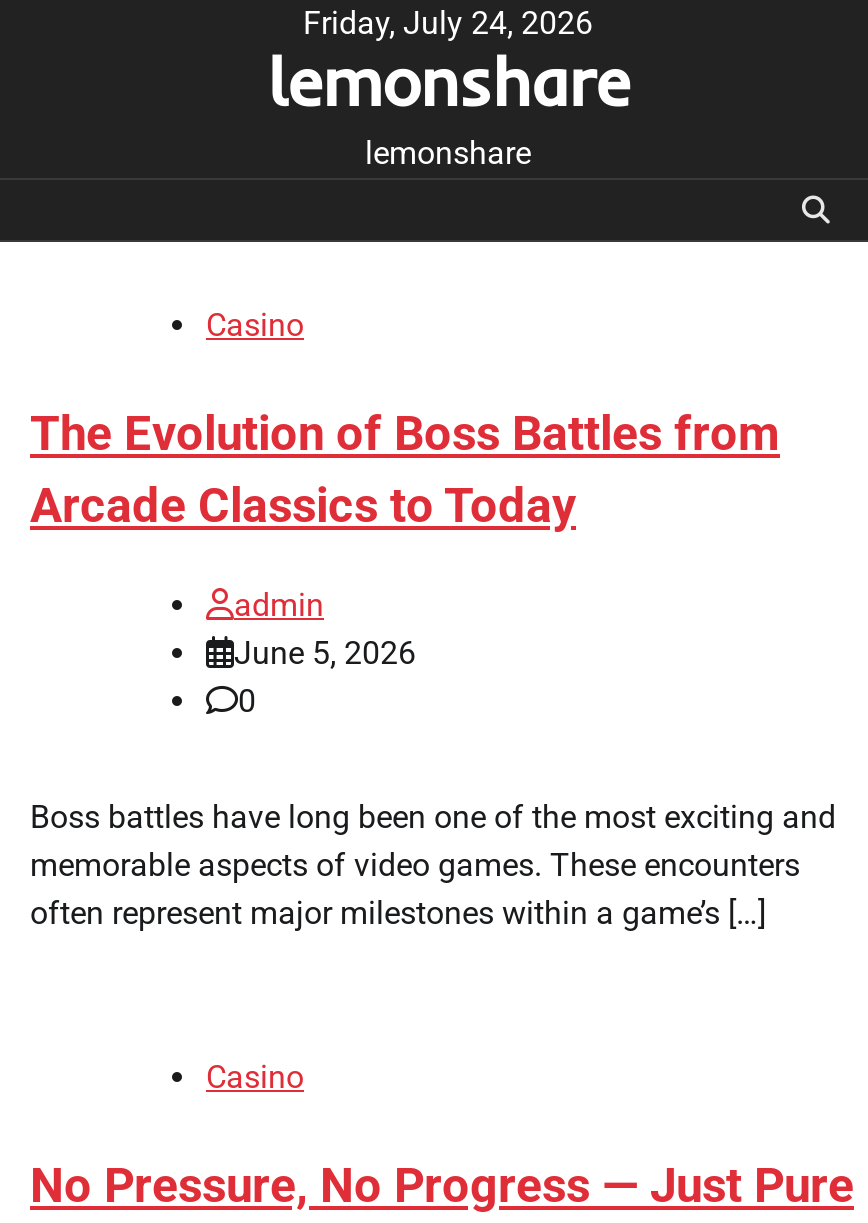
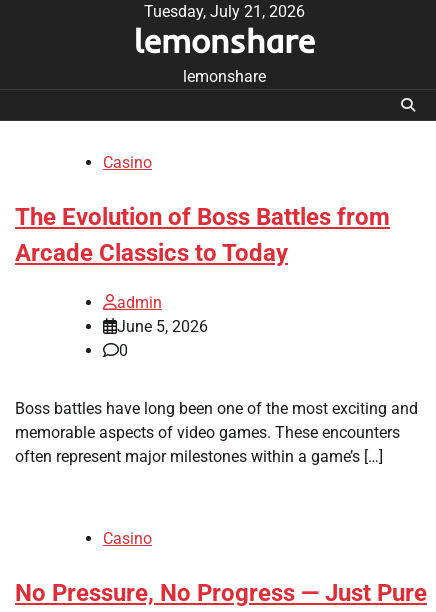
[303,4,593,42] Friday, July 24, 2026 -> [143,2,304,21] Tuesday, July 21, 2026

